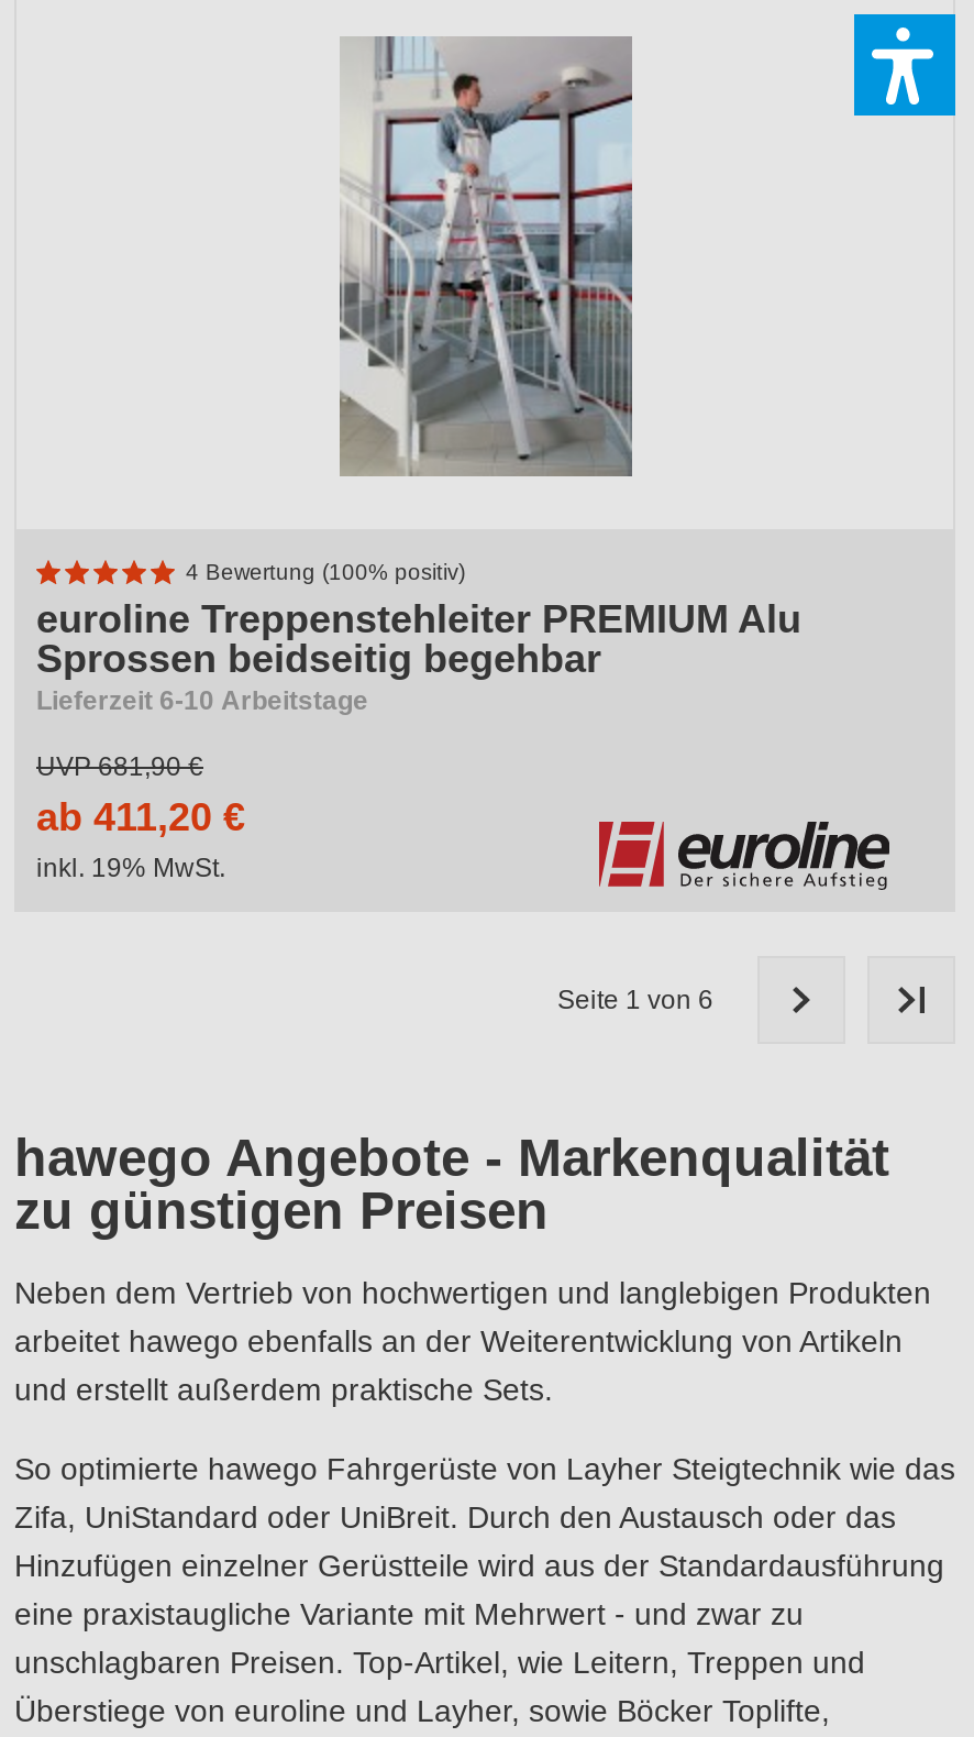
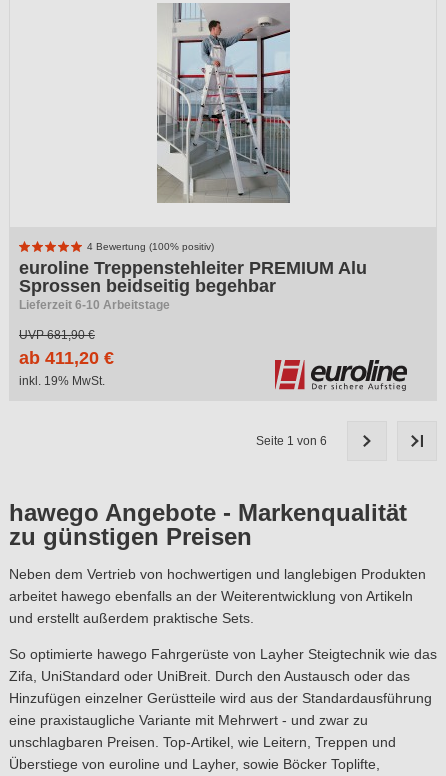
[852,12,958,118] [image] -> none

